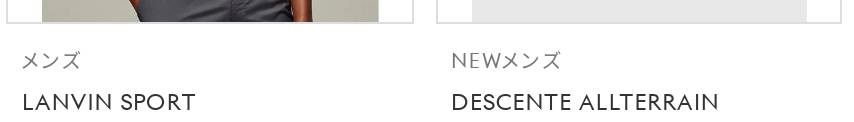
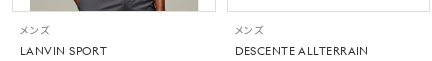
[451,48,561,74] NEWメンズ -> [234,24,264,37] メンズ

